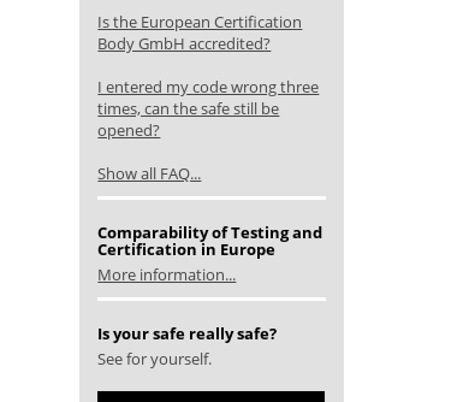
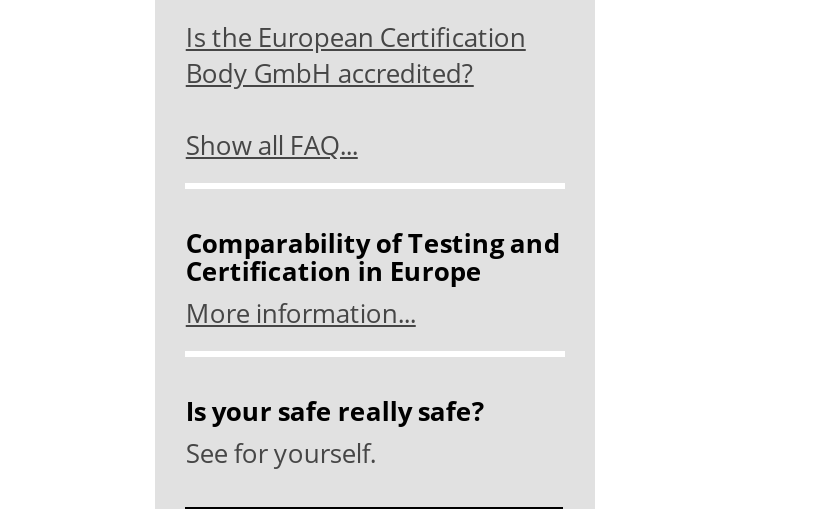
[98,76,319,141] I entered my code wrong three | times, can the safe still be | opened? -> none

